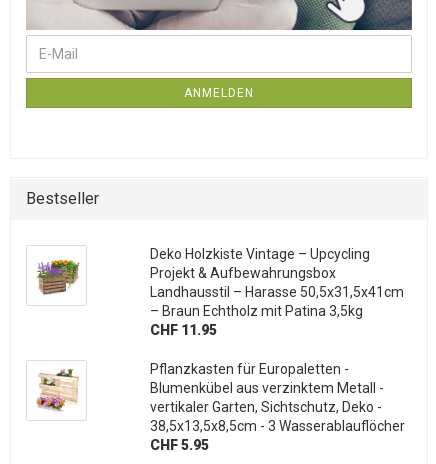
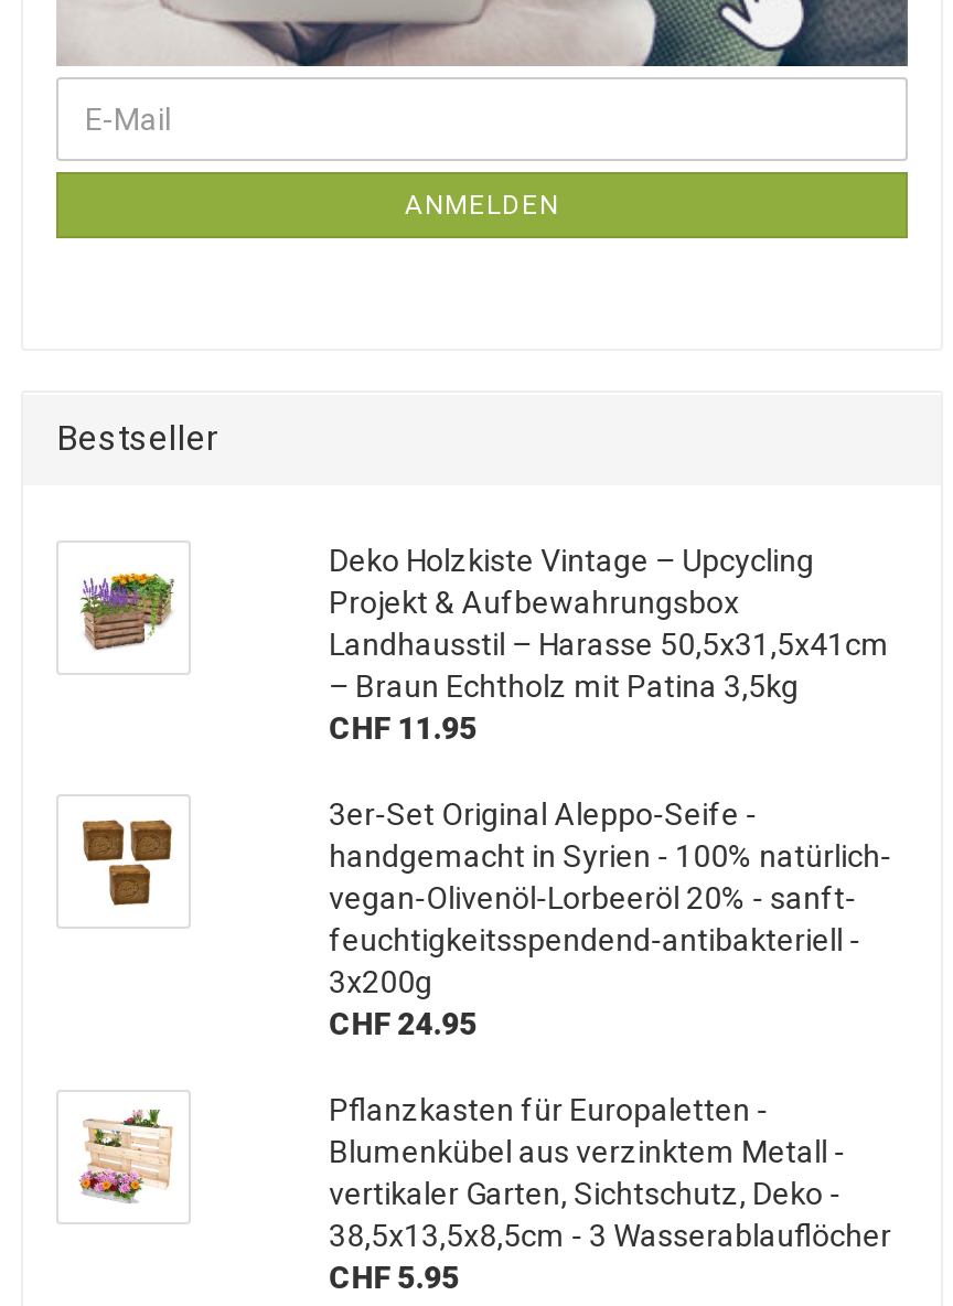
none -> [81,818,173,907] [image]
none -> [329,796,892,1041] 3er-Set Original Aleppo-Seife - | handgemacht in Syrien - 100% natürlich- | vegan-Olivenöl-Lorbeeröl 20% - sanft- | feuchtigkeitsspendend-antibakteriell - | 3x200g | CHF 24.95

